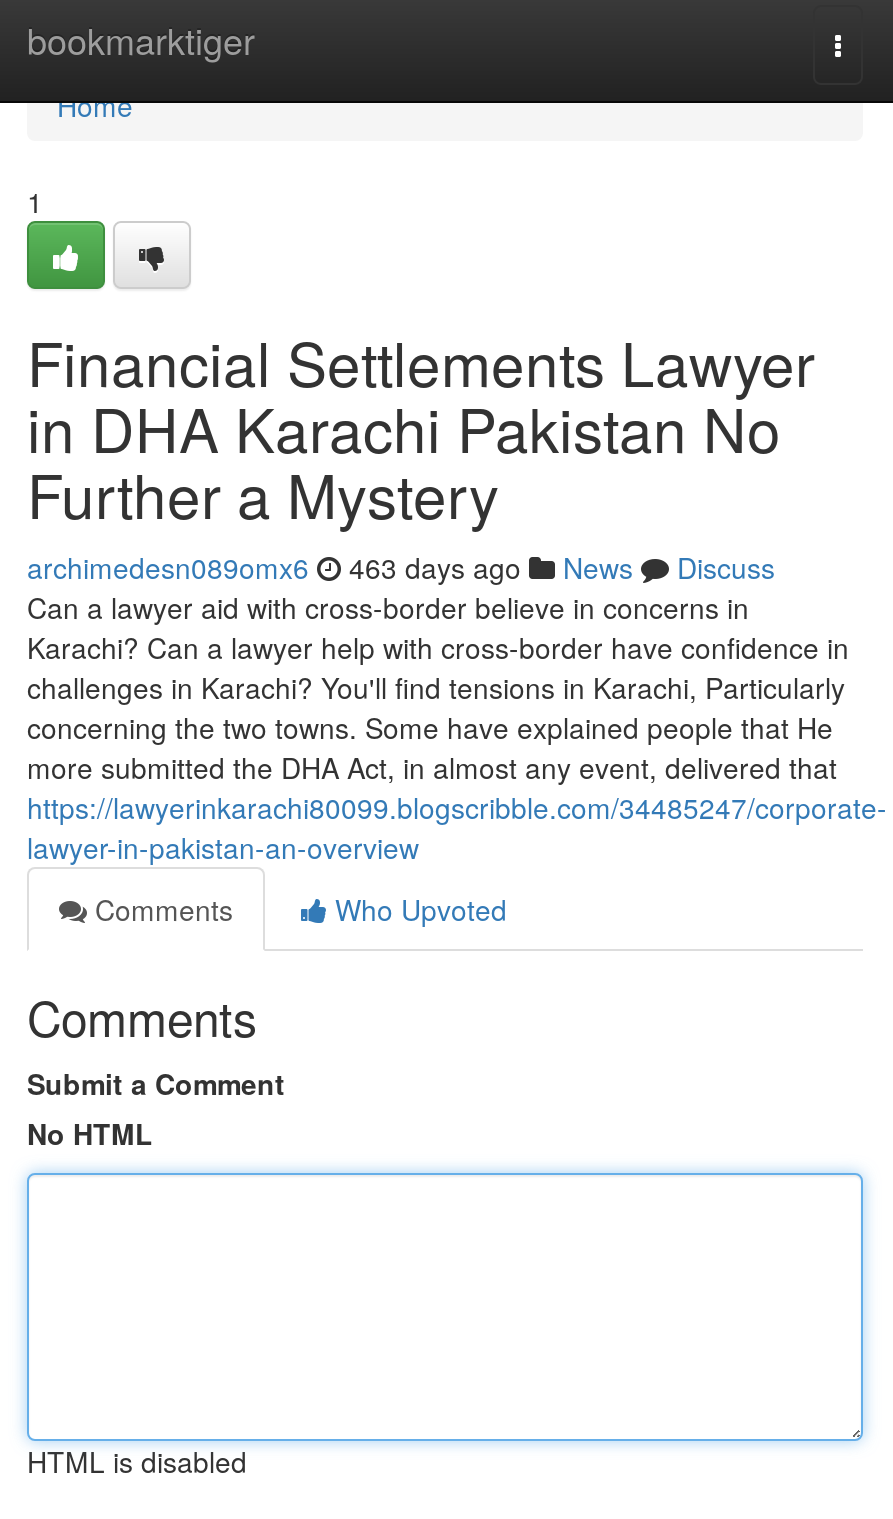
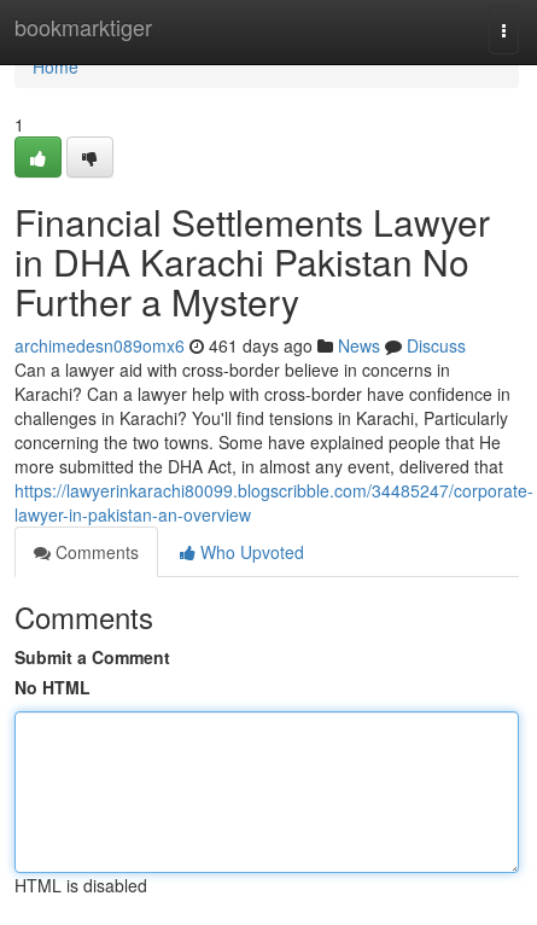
[27,547,775,587] archimedesn089omx6 463 days ago News Discuss -> [14,333,466,357] archimedesn089omx6 461 days ago News Discuss

